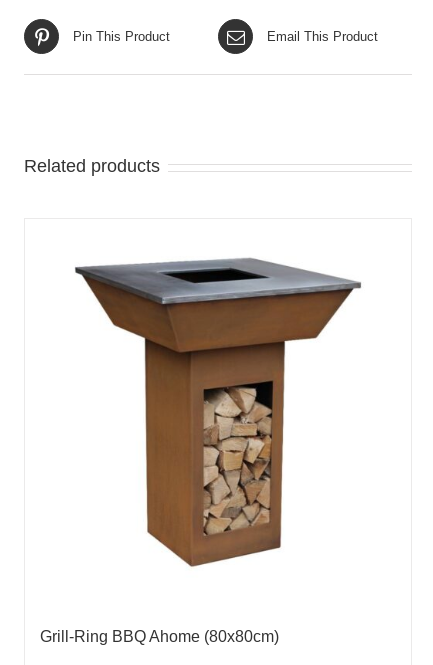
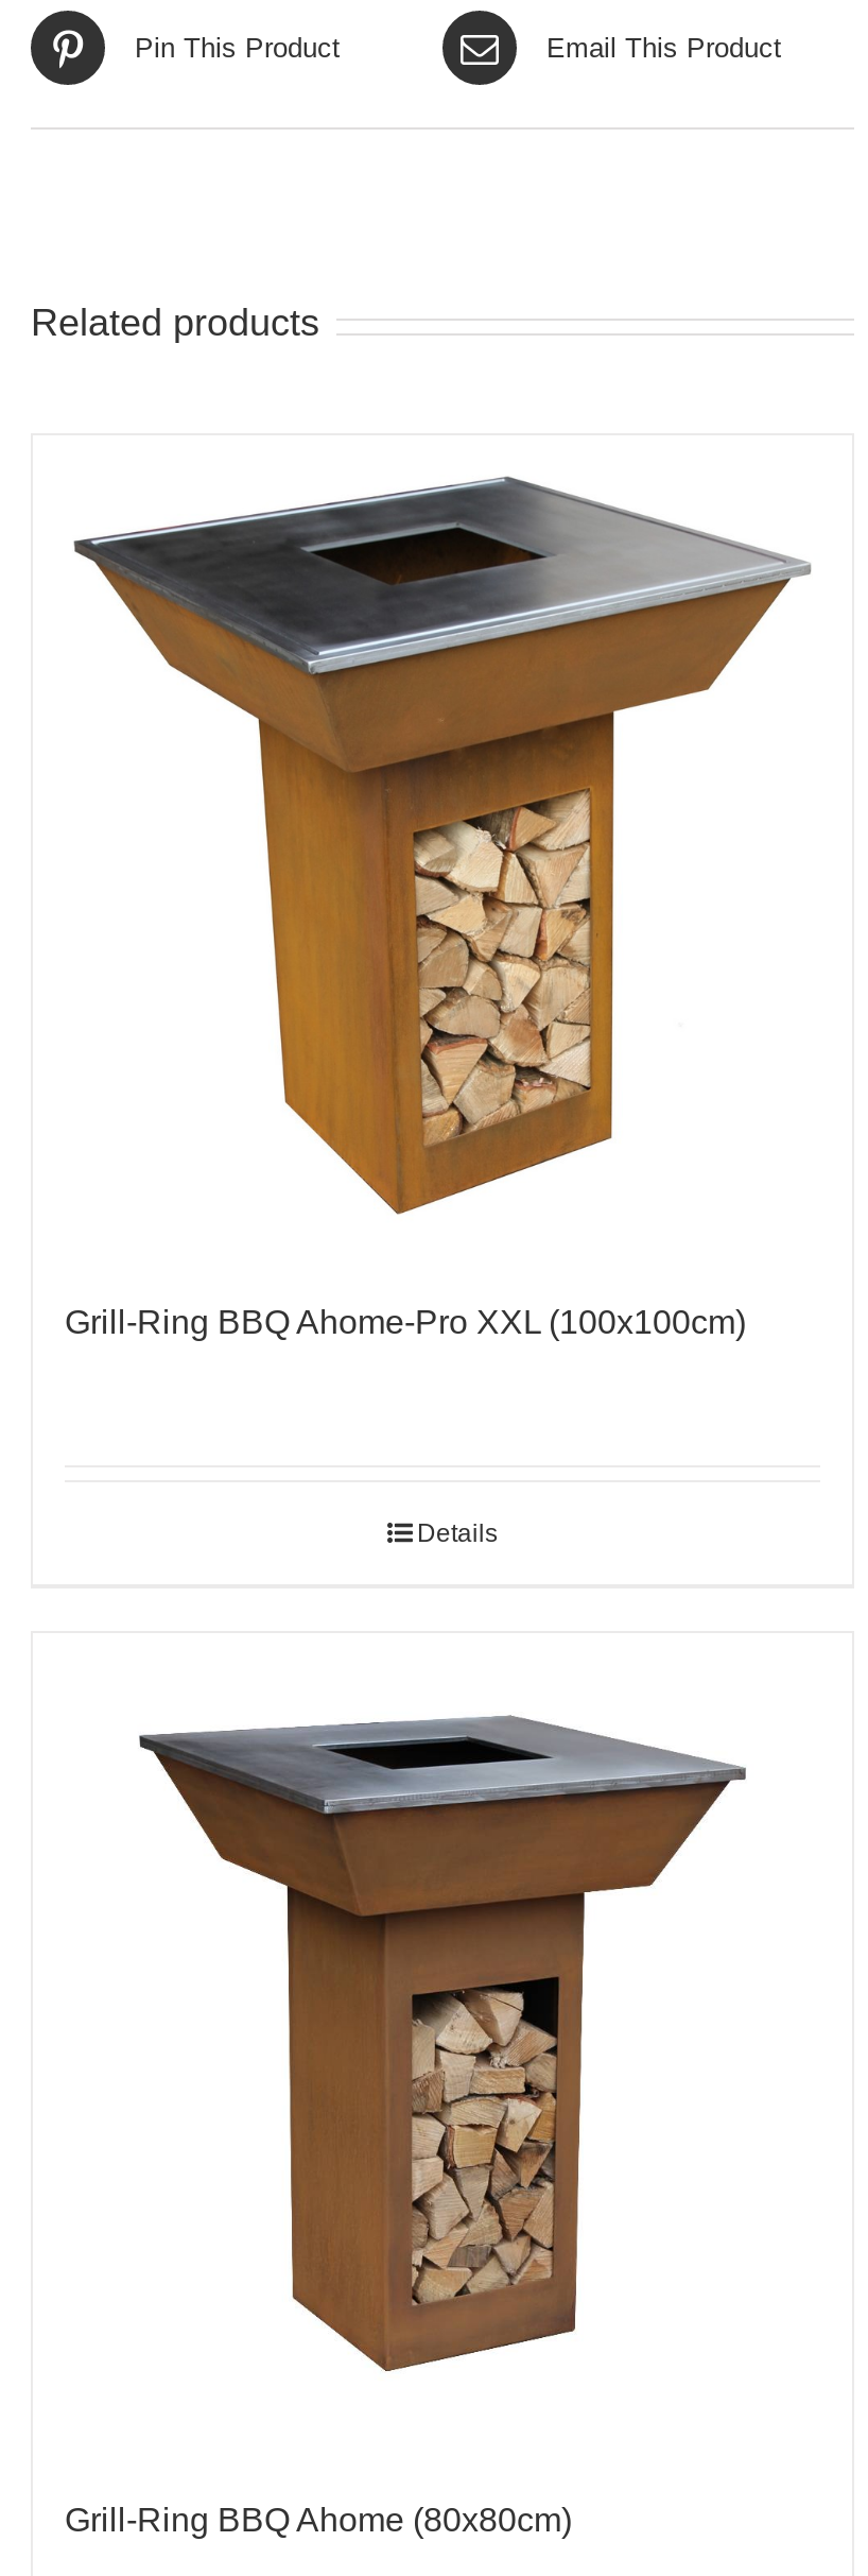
none -> [65,1305,746,1341] Grill-Ring BBQ Ahome-Pro XXL (100x100cm)
none -> [71,476,812,1217] [image]
none -> [417,1519,498,1549] Details

